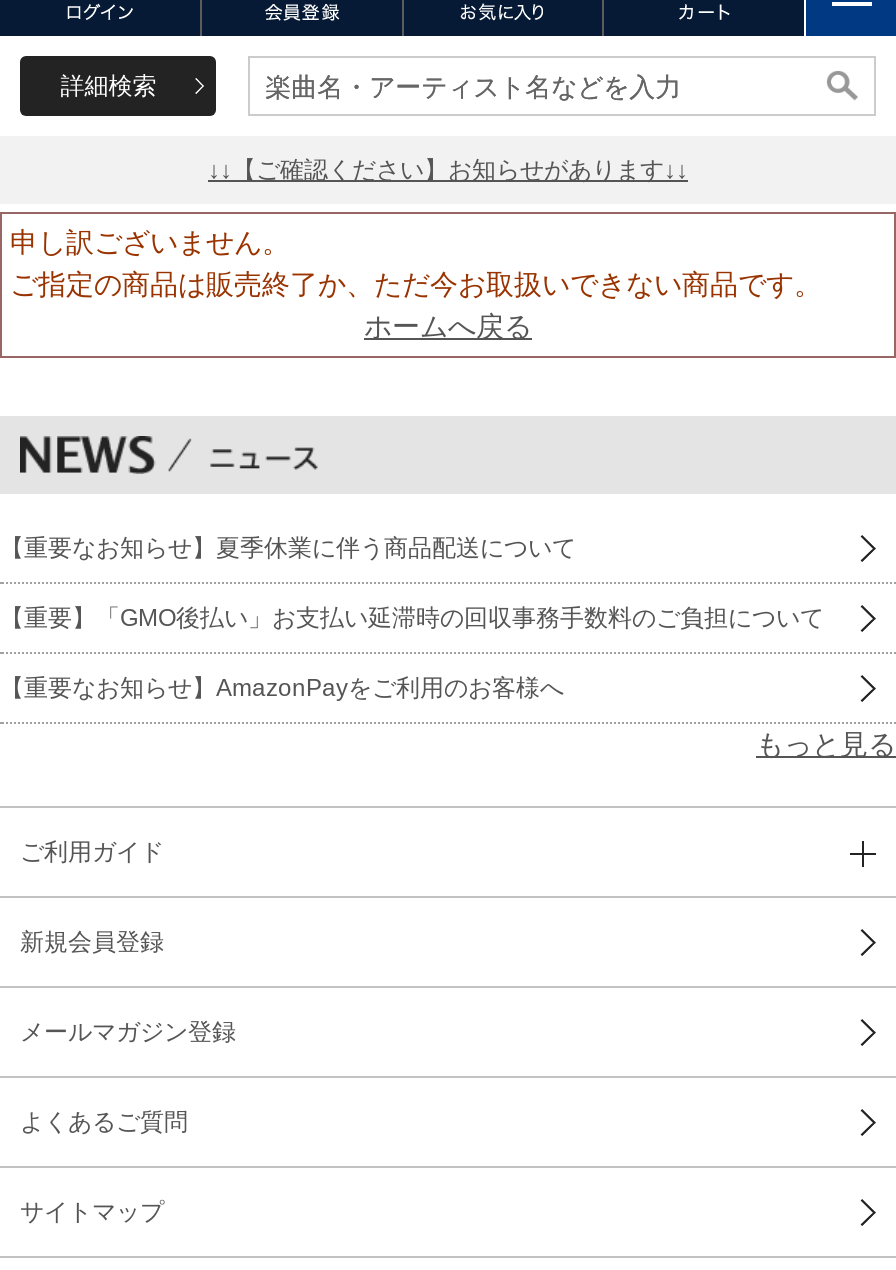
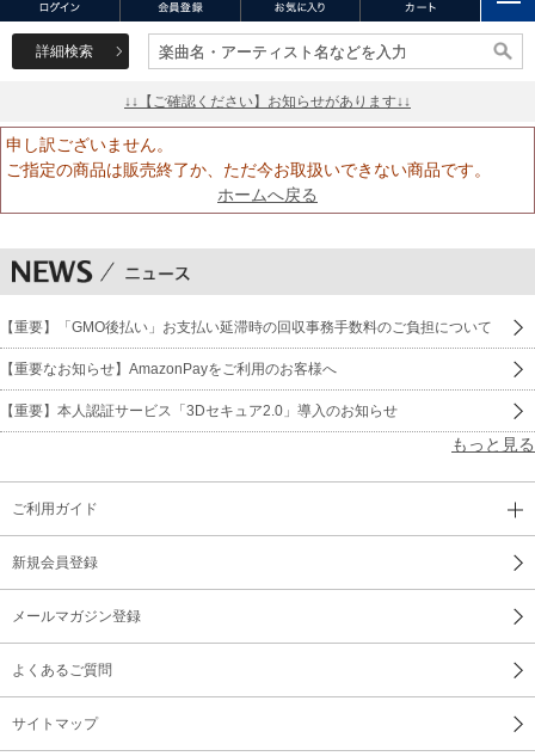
[0,534,576,562] 【重要なお知らせ】夏季休業に伴う商品配送について -> none
moved [0,604,824,702] -> [0,319,492,377]: 【重要】「GMO後払い」お支払い延滞時の回収事務手数料のご負担について | 【重要なお知らせ】AmazonPayをご利用のお客様へ
none -> [0,402,398,419] 【重要】本人認証サービス「3Dセキュア2.0」導入のお知らせ

